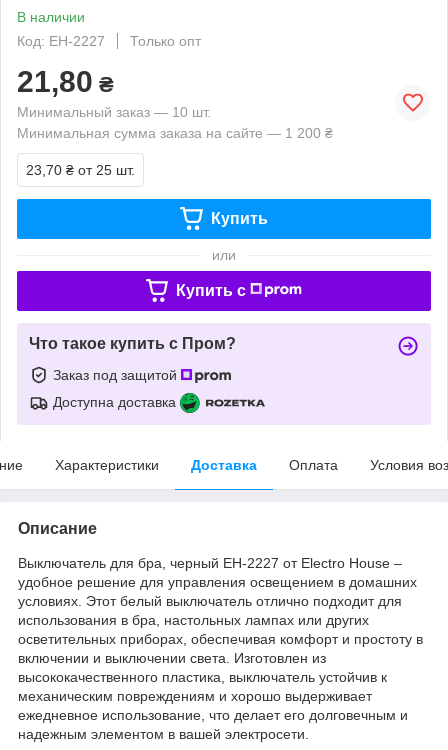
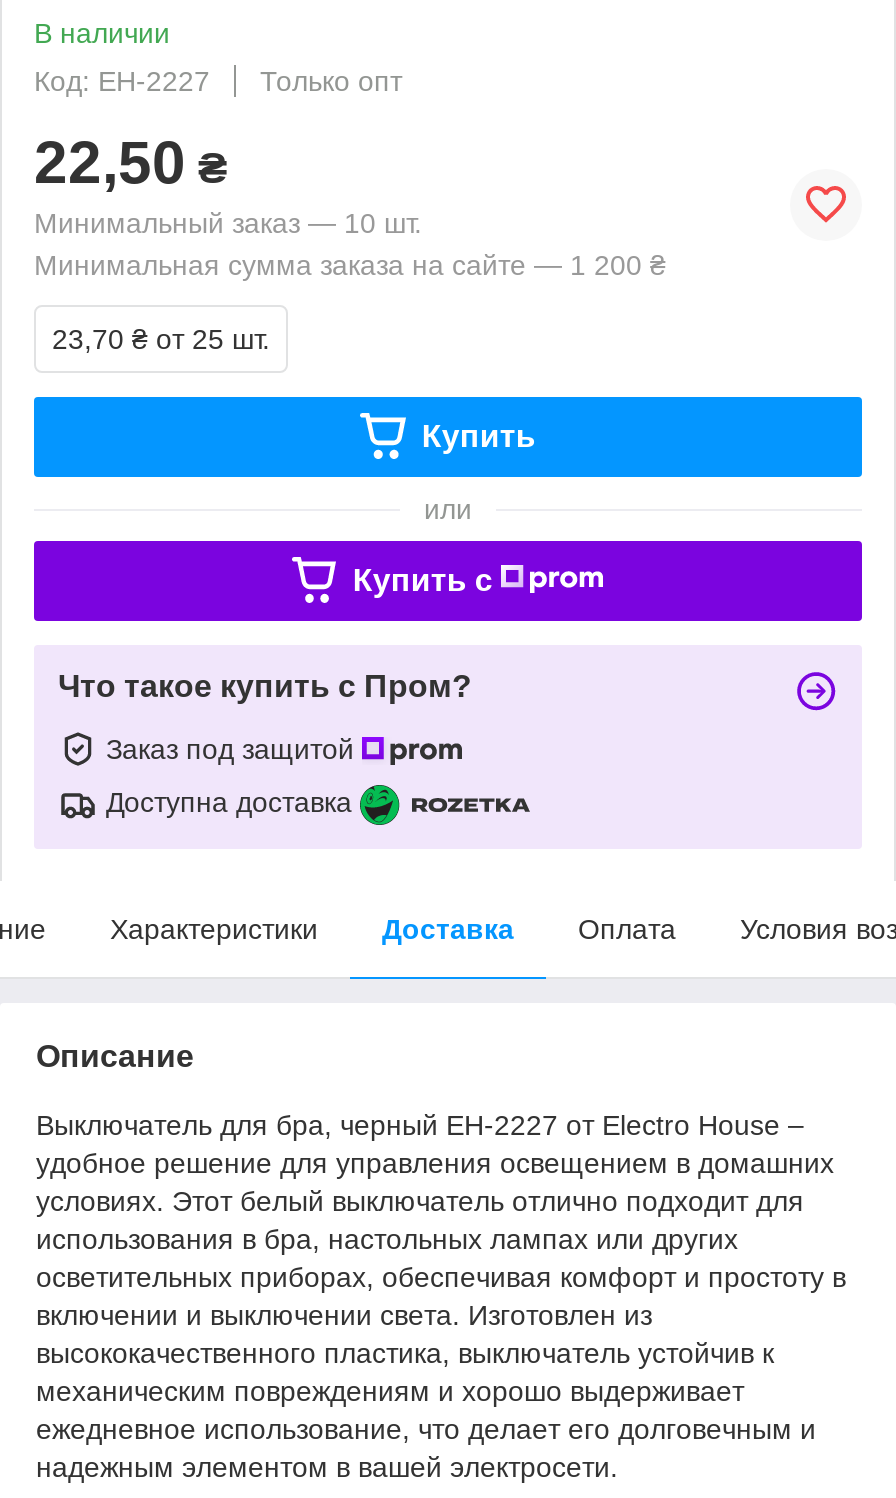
[17,65,114,98] 21,80 ₴ -> [34,129,228,195] 22,50 ₴

